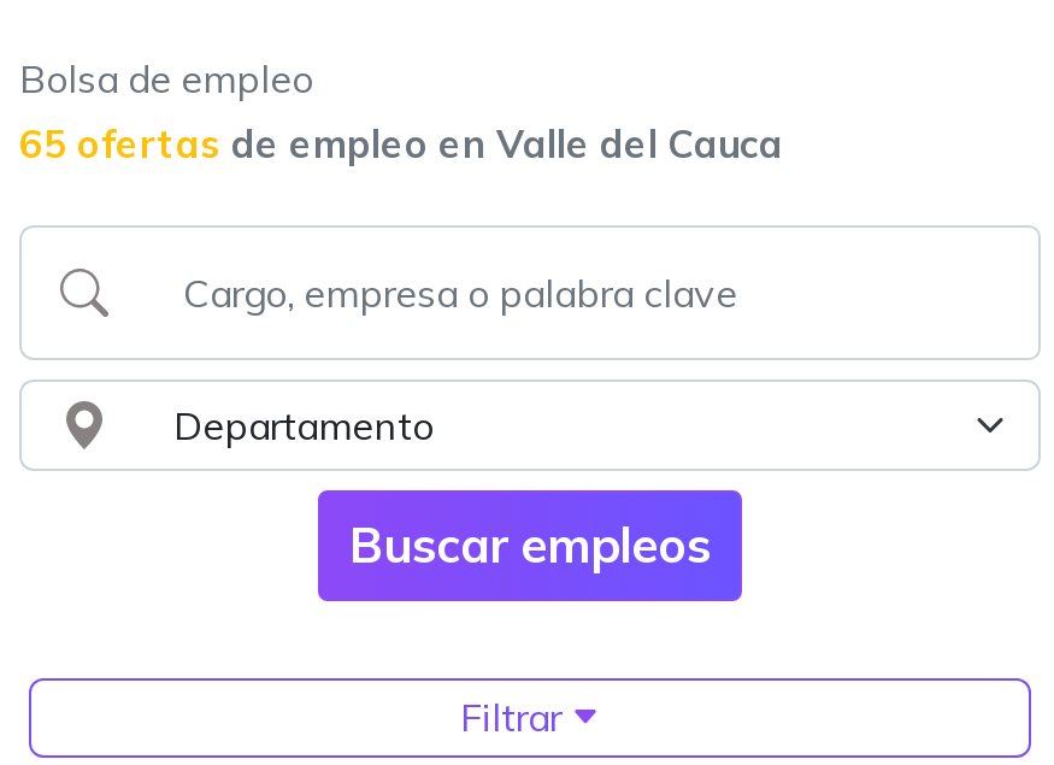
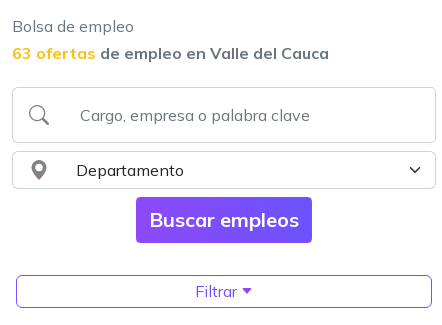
[19,119,783,167] 65 ofertas de empleo en Valle del Cauca -> [12,43,329,63] 63 ofertas de empleo en Valle del Cauca

